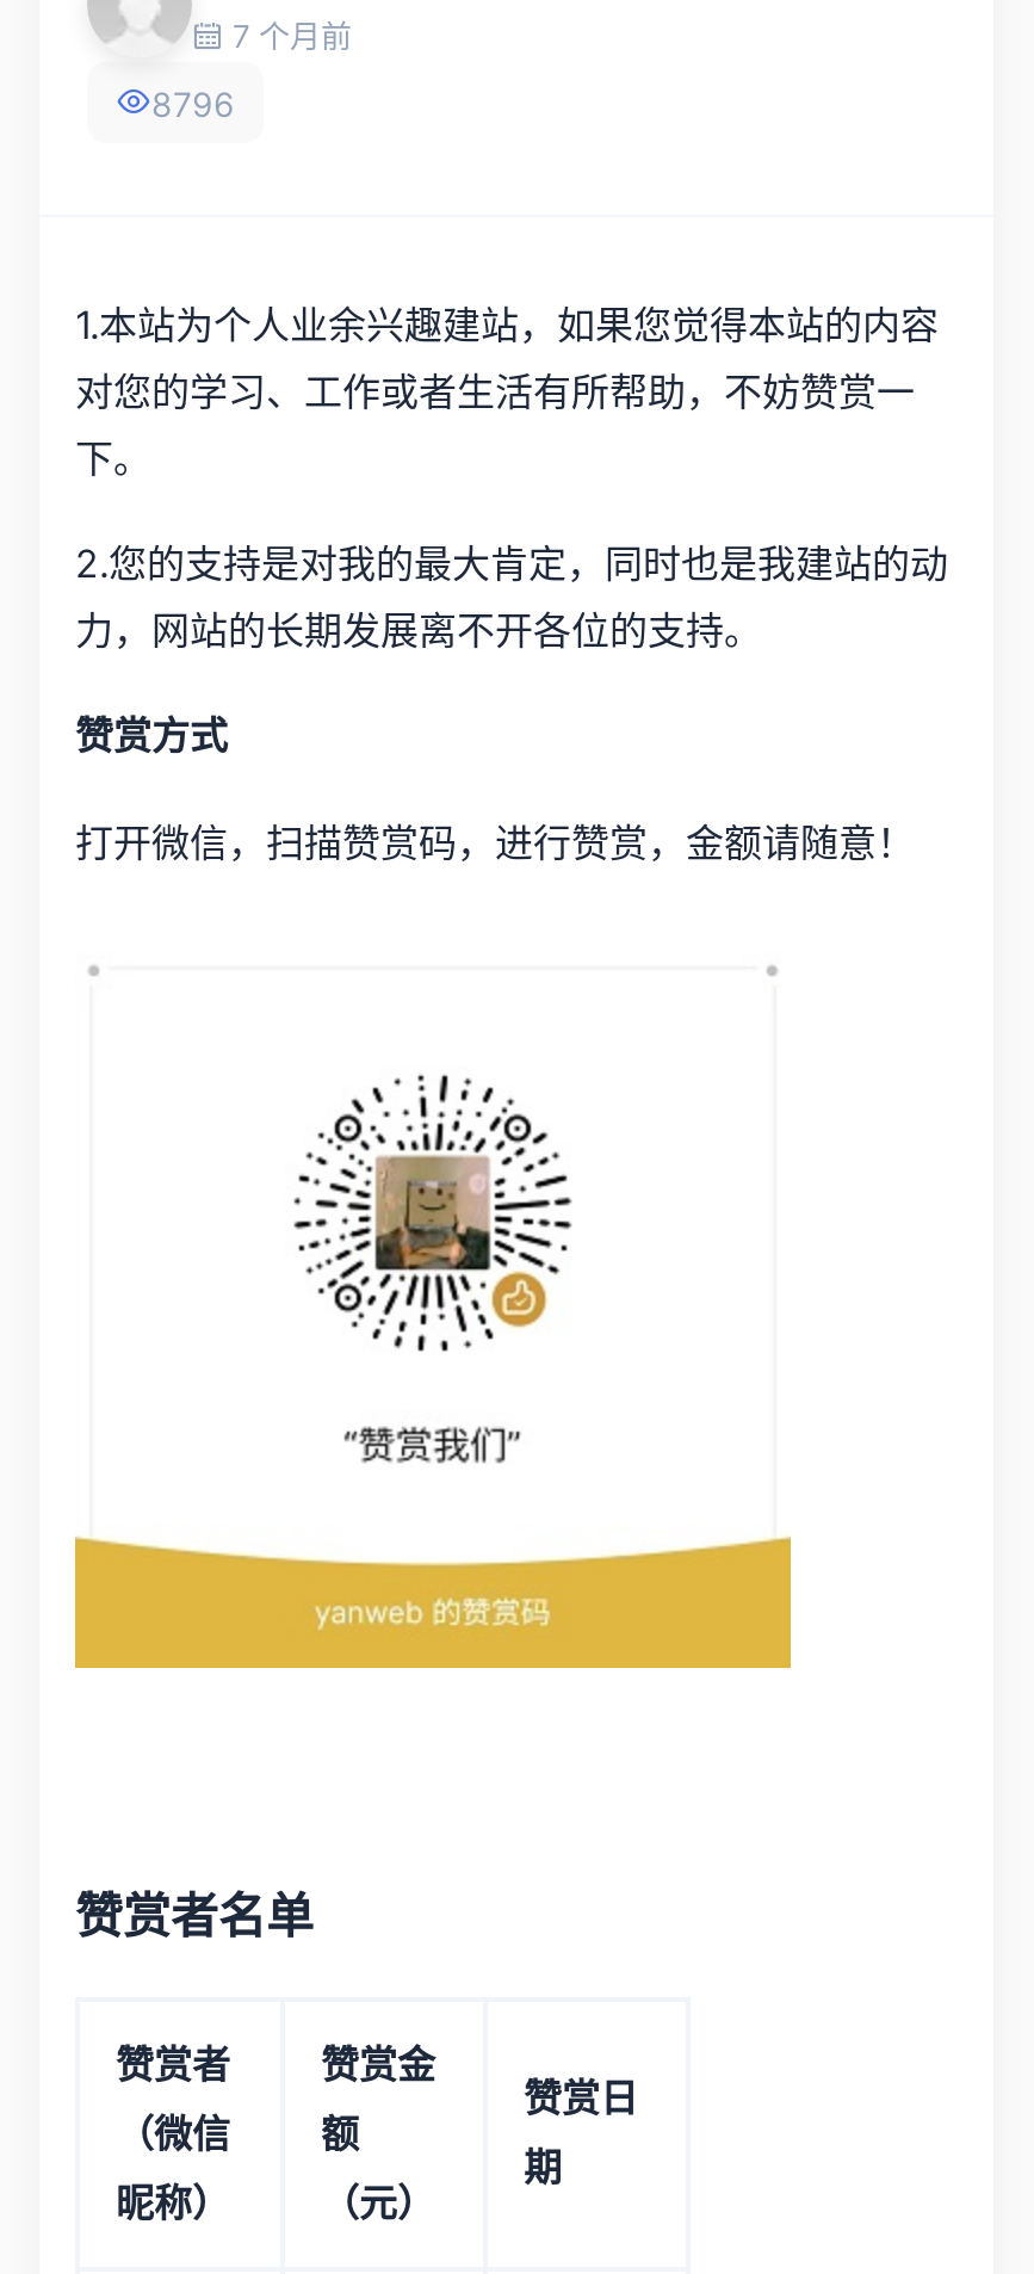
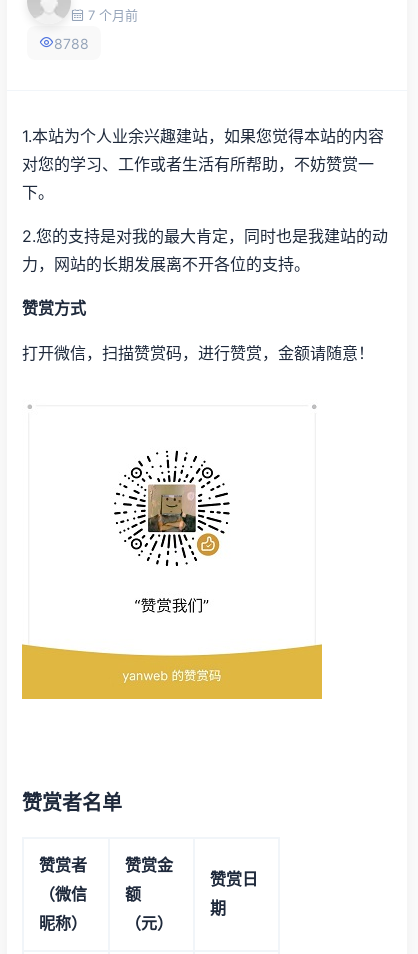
[151,82,235,123] 8796 -> [54,34,89,51] 8788

